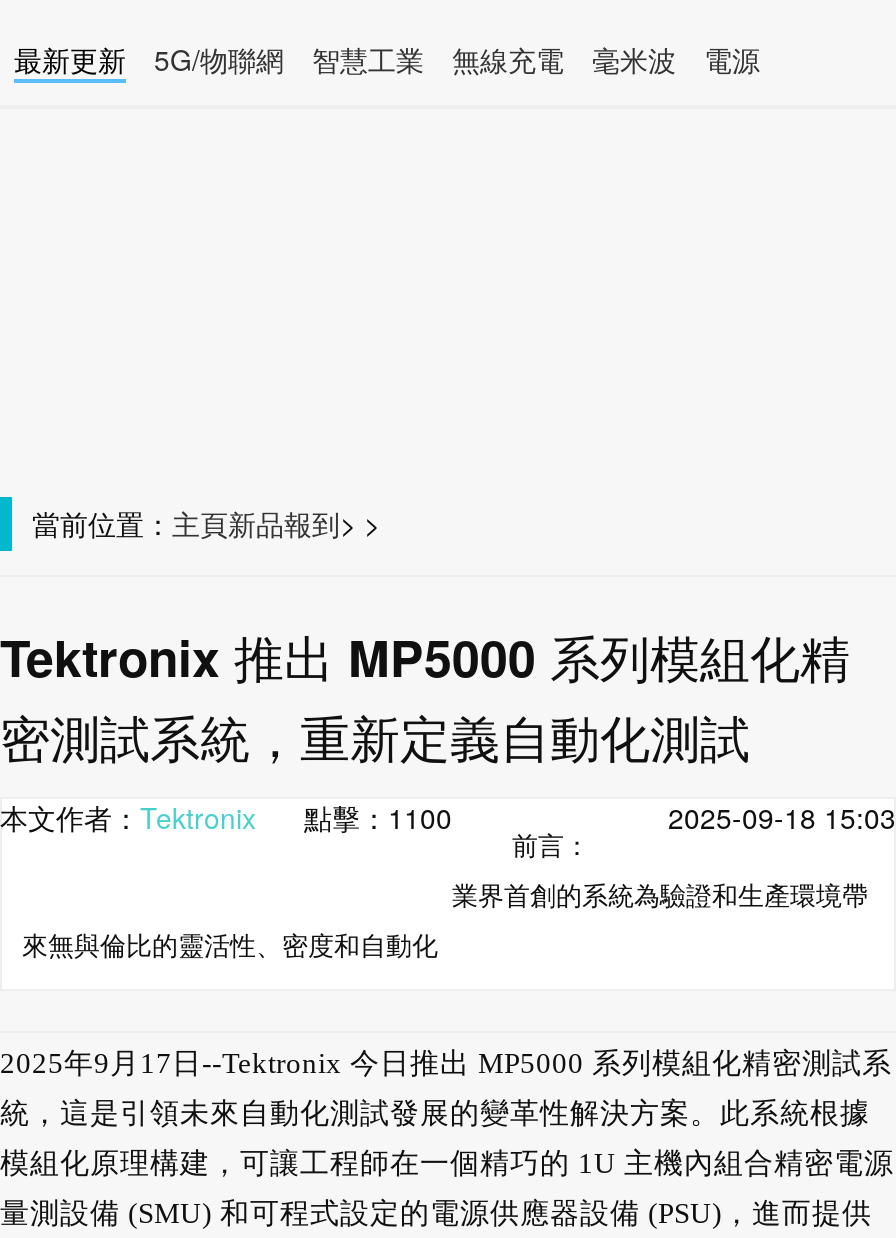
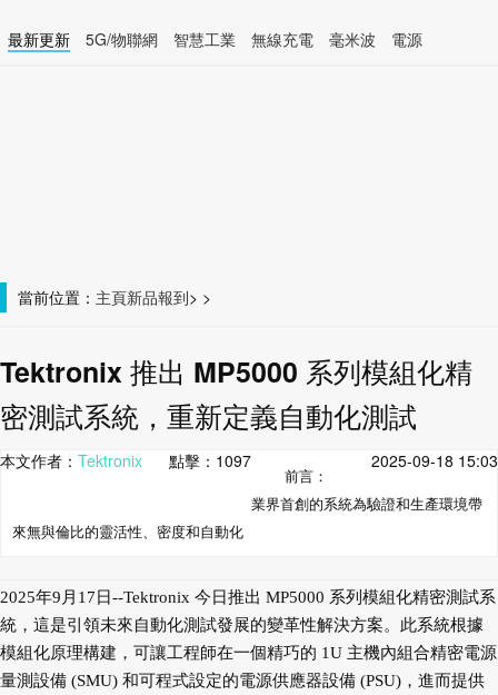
[0,797,452,837] 本文作者：Tektronix點擊：1100 -> [0,449,251,471] 本文作者：Tektronix點擊：1097

